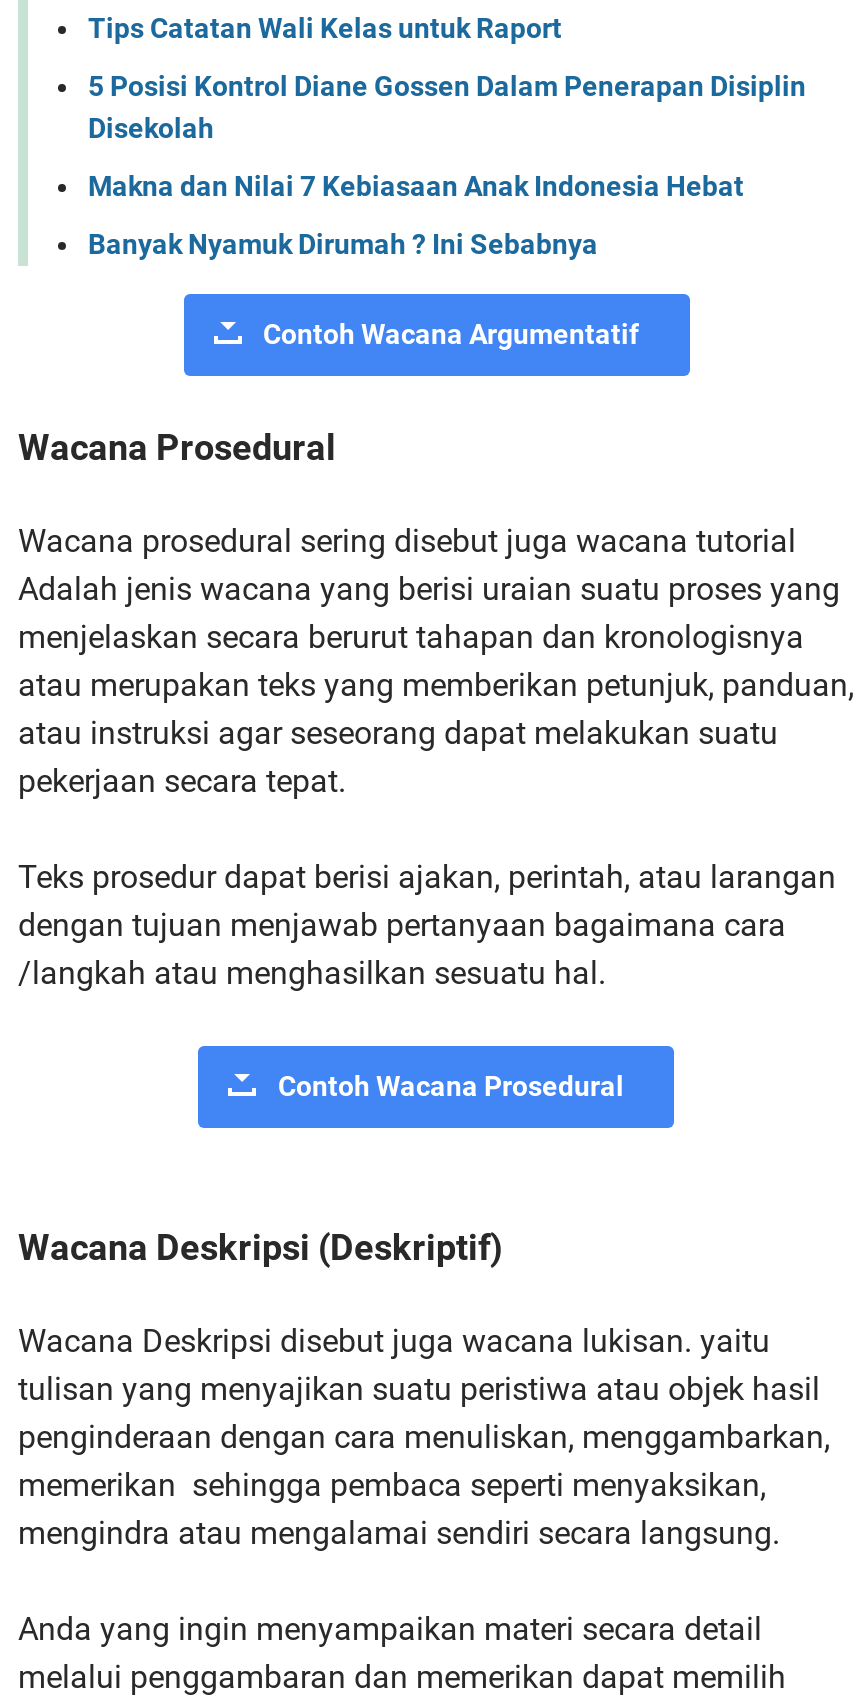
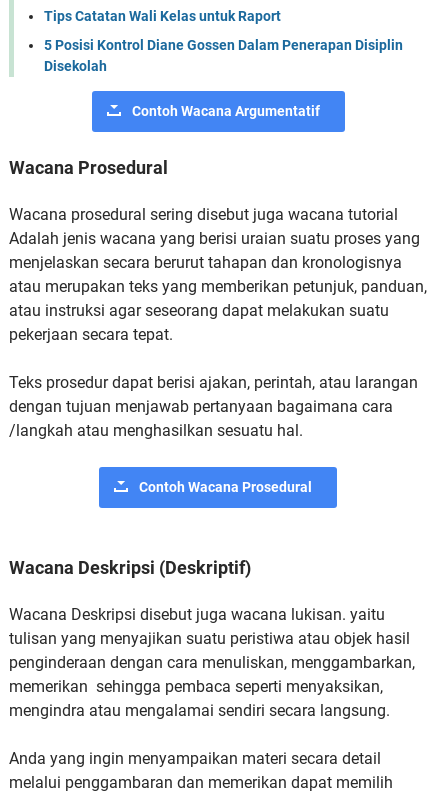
[88,169,744,259] Makna dan Nilai 7 Kebiasaan Anak Indonesia Hebat | Banyak Nyamuk Dirumah ? Ini Sebabnya -> none

